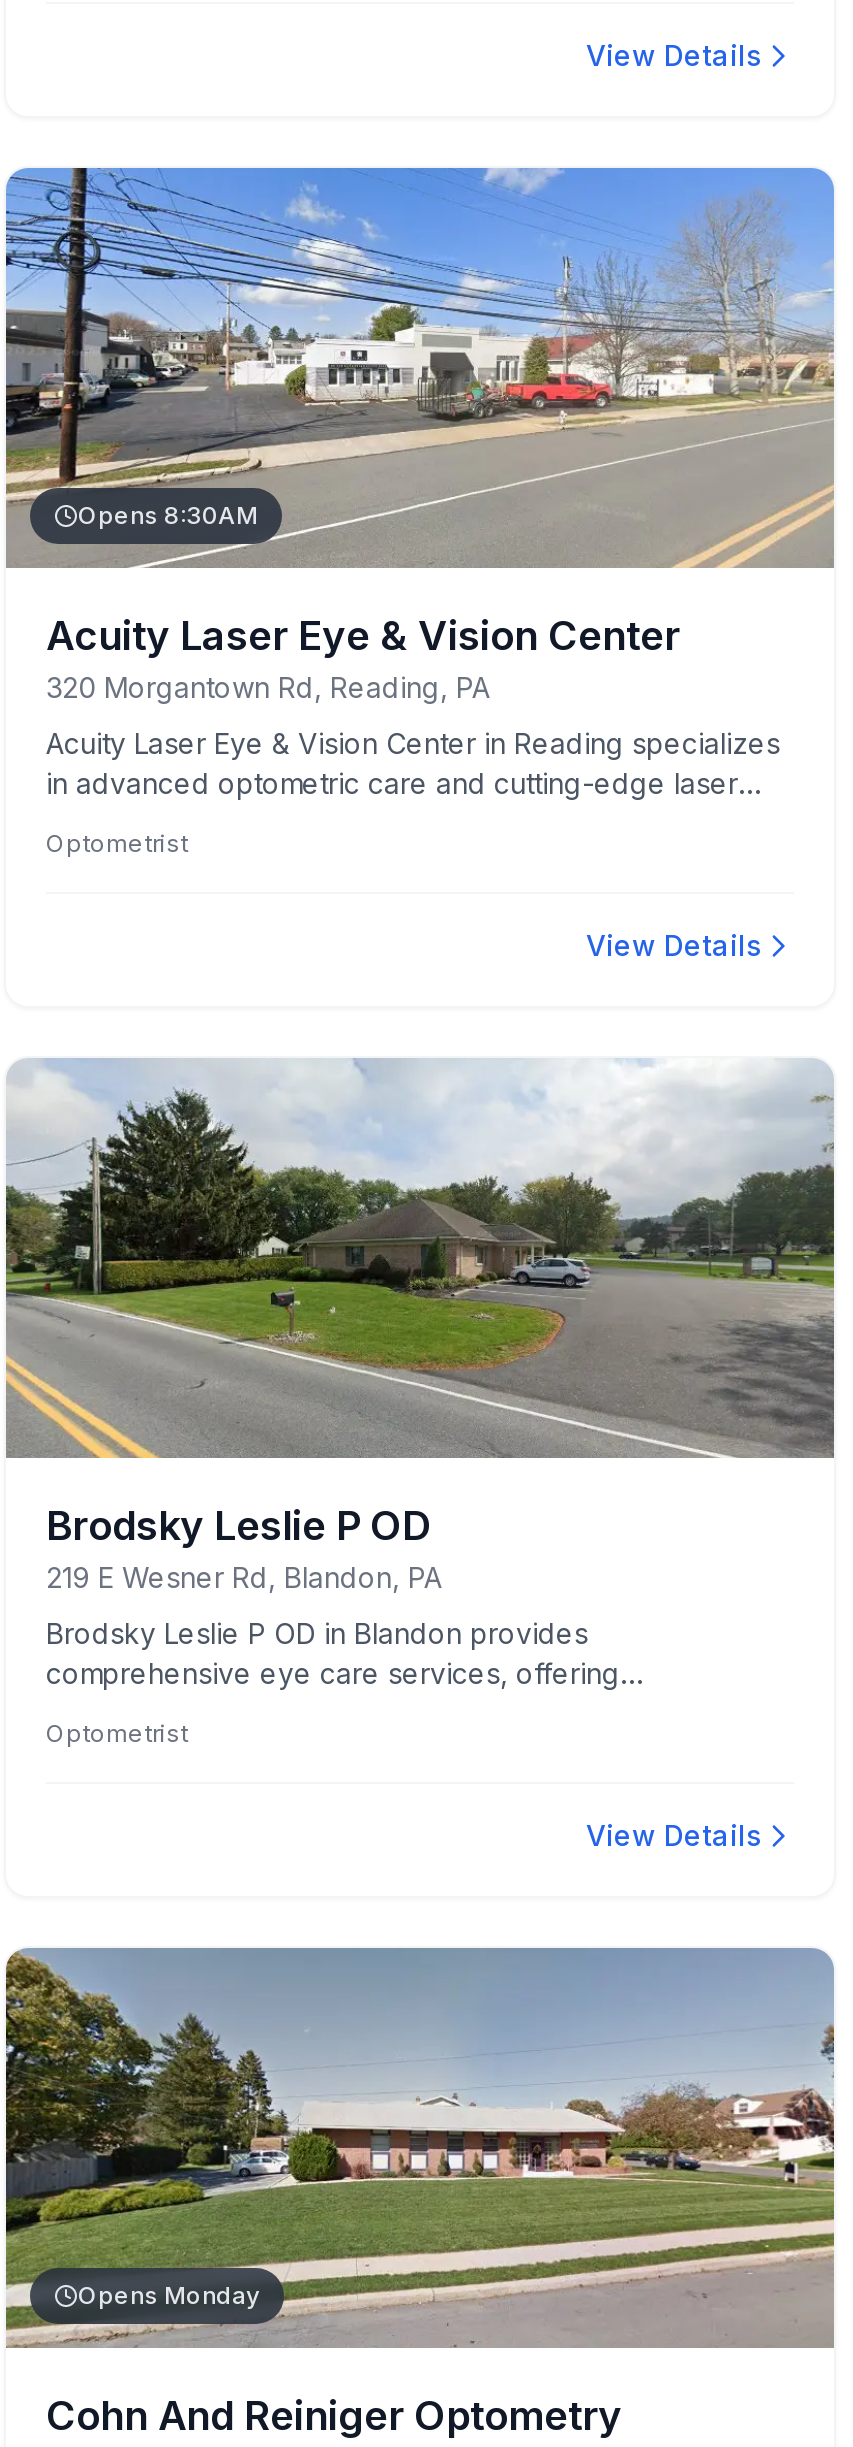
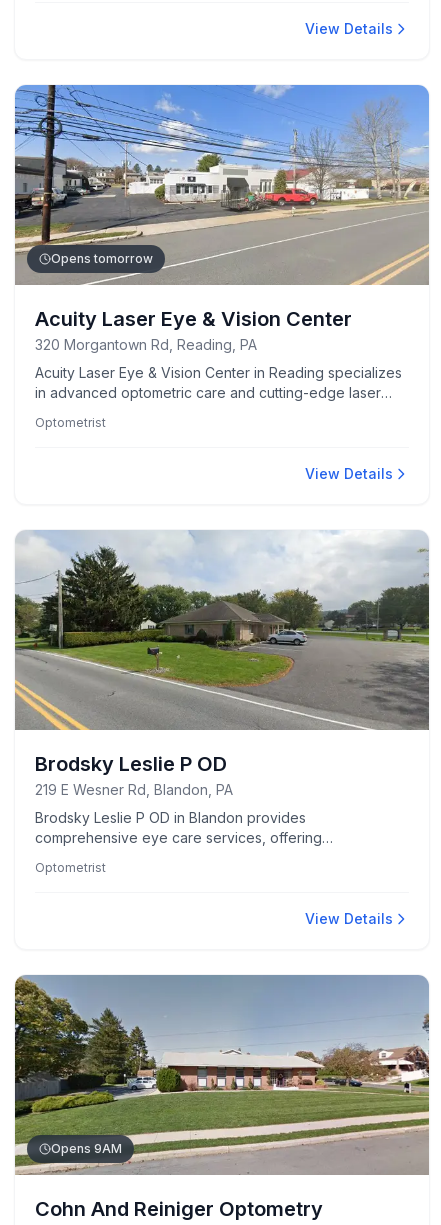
[78,500,258,530] Opens 8:30AM -> [51,251,153,266] Opens tomorrow
[78,2280,260,2310] Opens Monday -> [51,1141,122,1156] Opens 9AM

